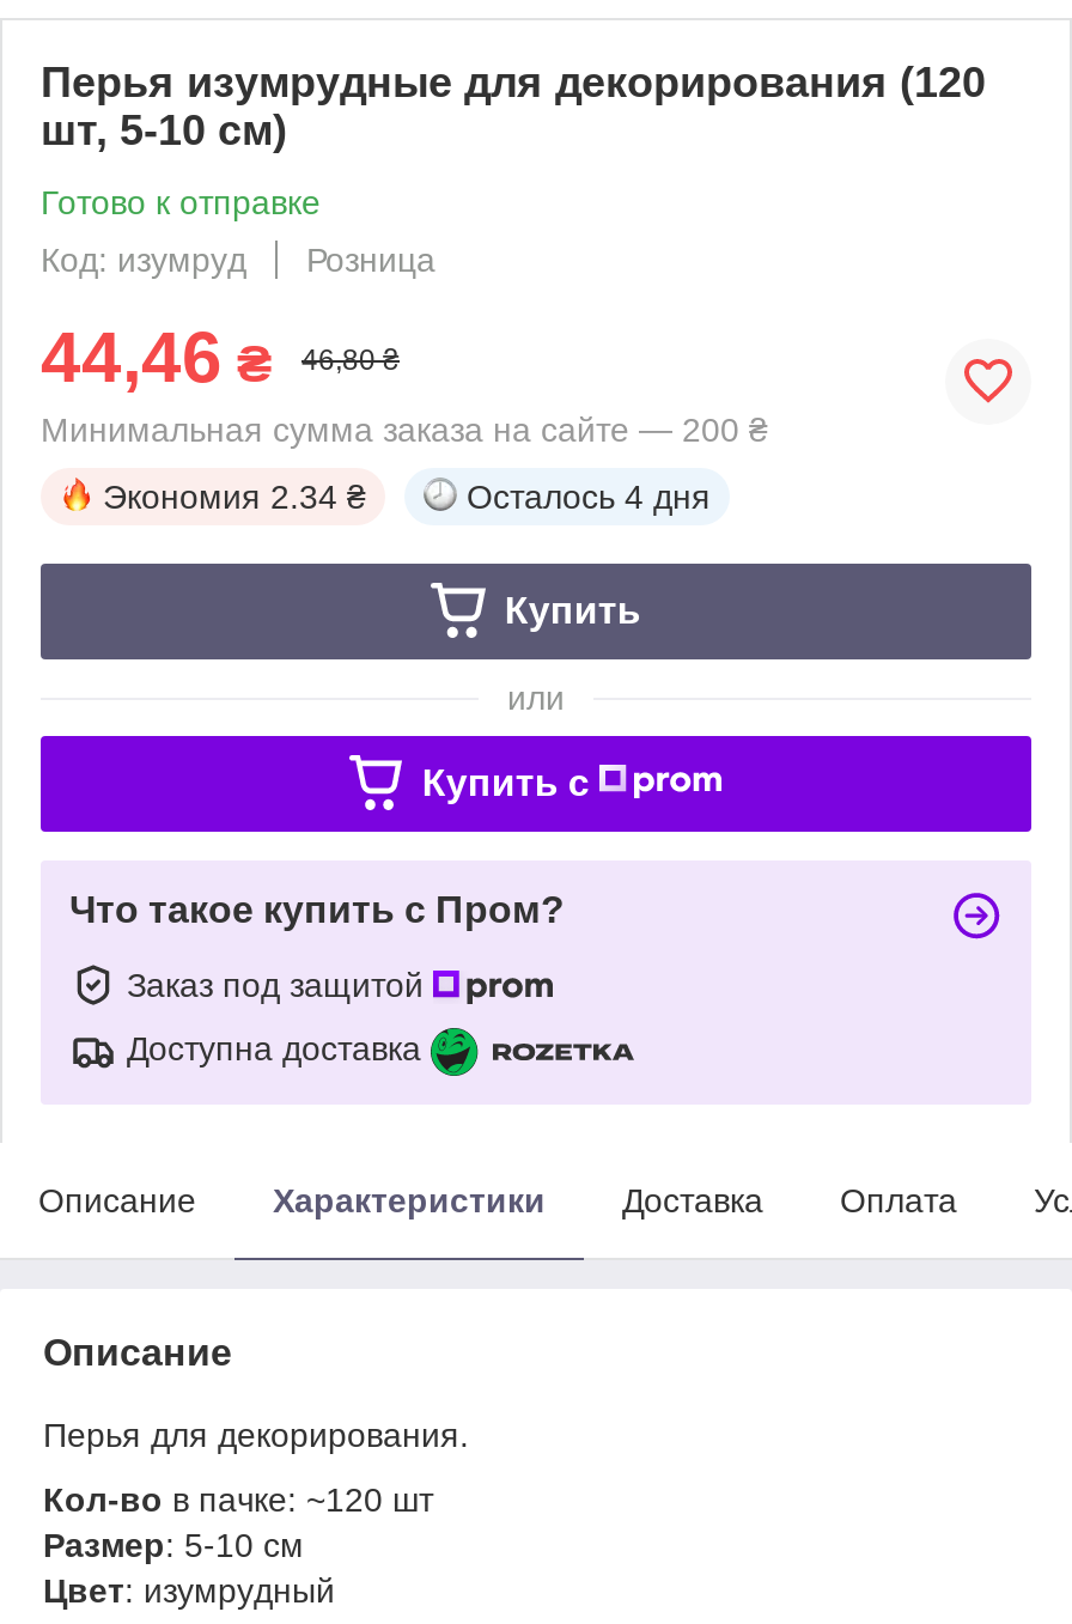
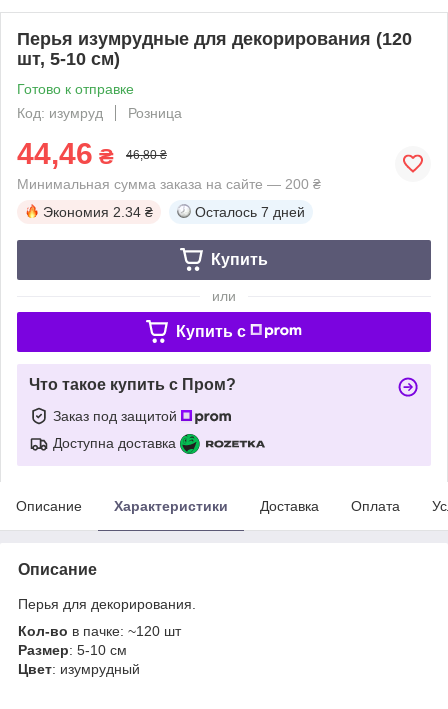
[467,477,711,515] Осталось 4 дня -> [195,204,305,220] Осталось 7 дней

